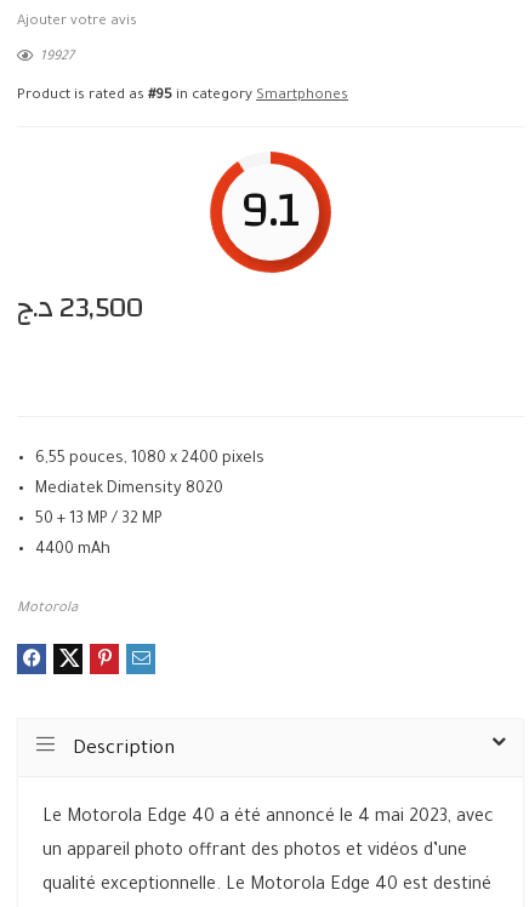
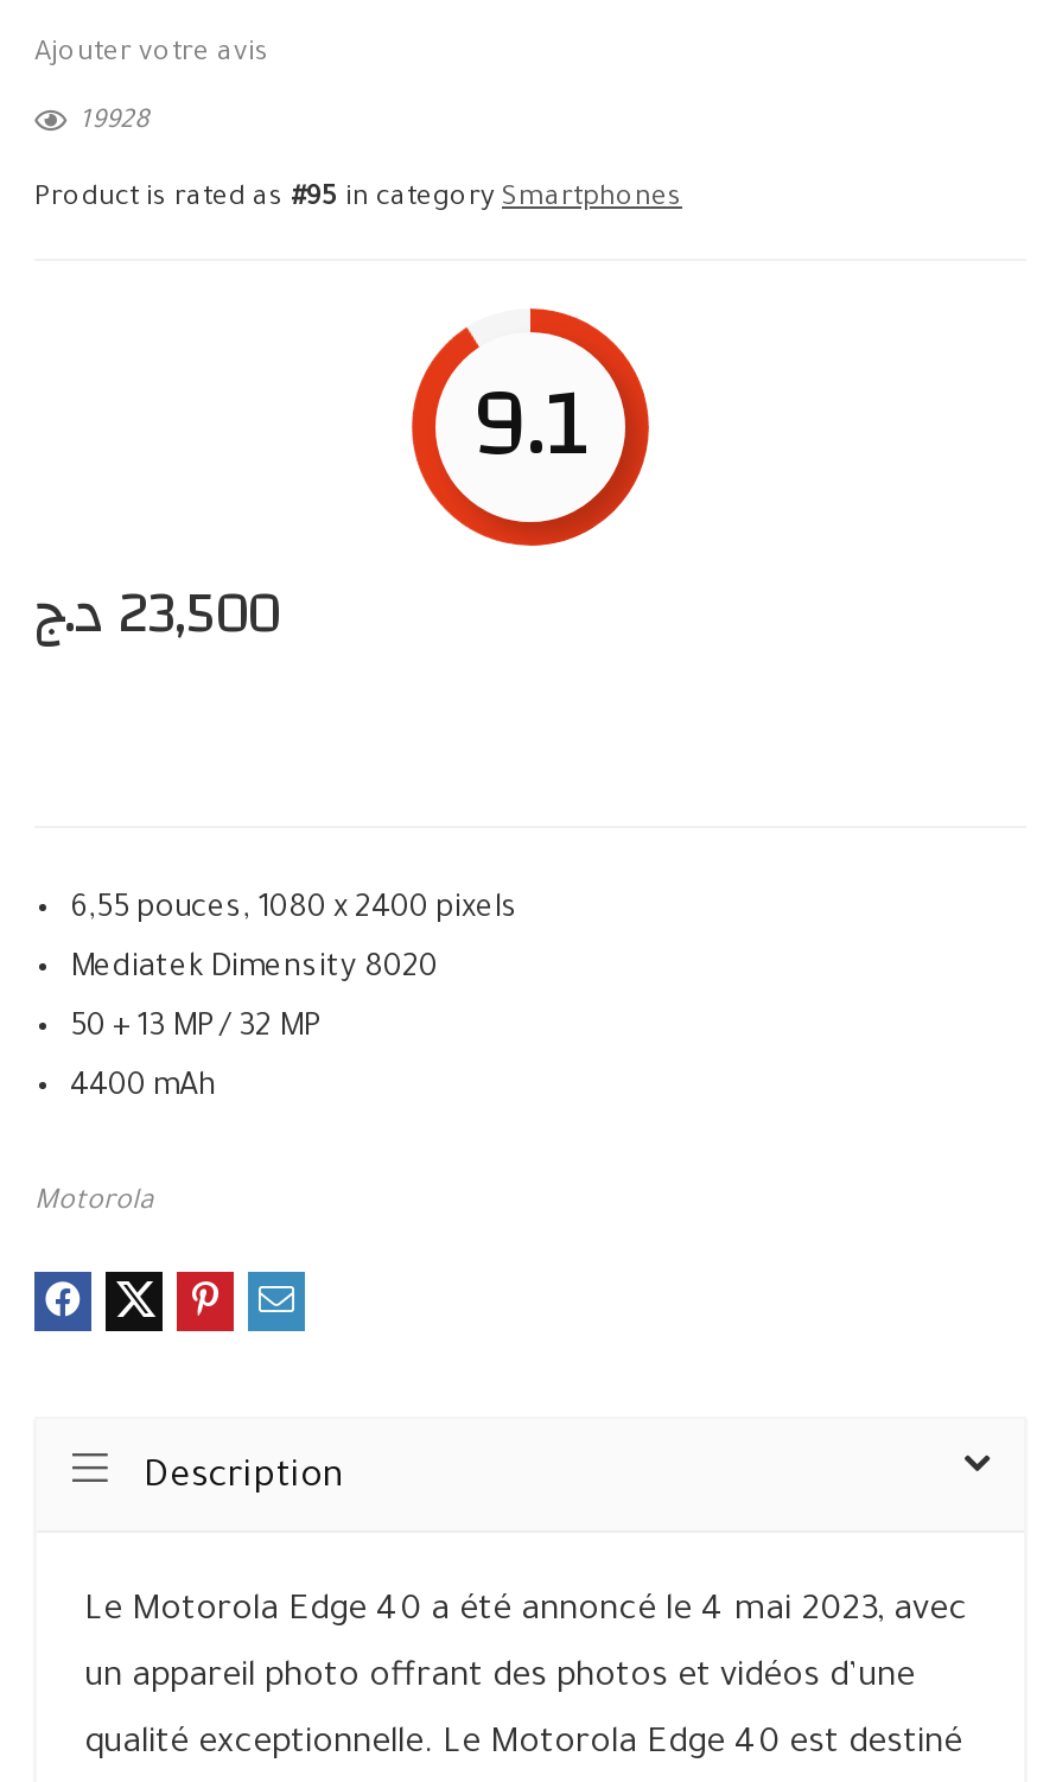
[40,50,74,64] 19927 -> [79,109,148,138] 19928

